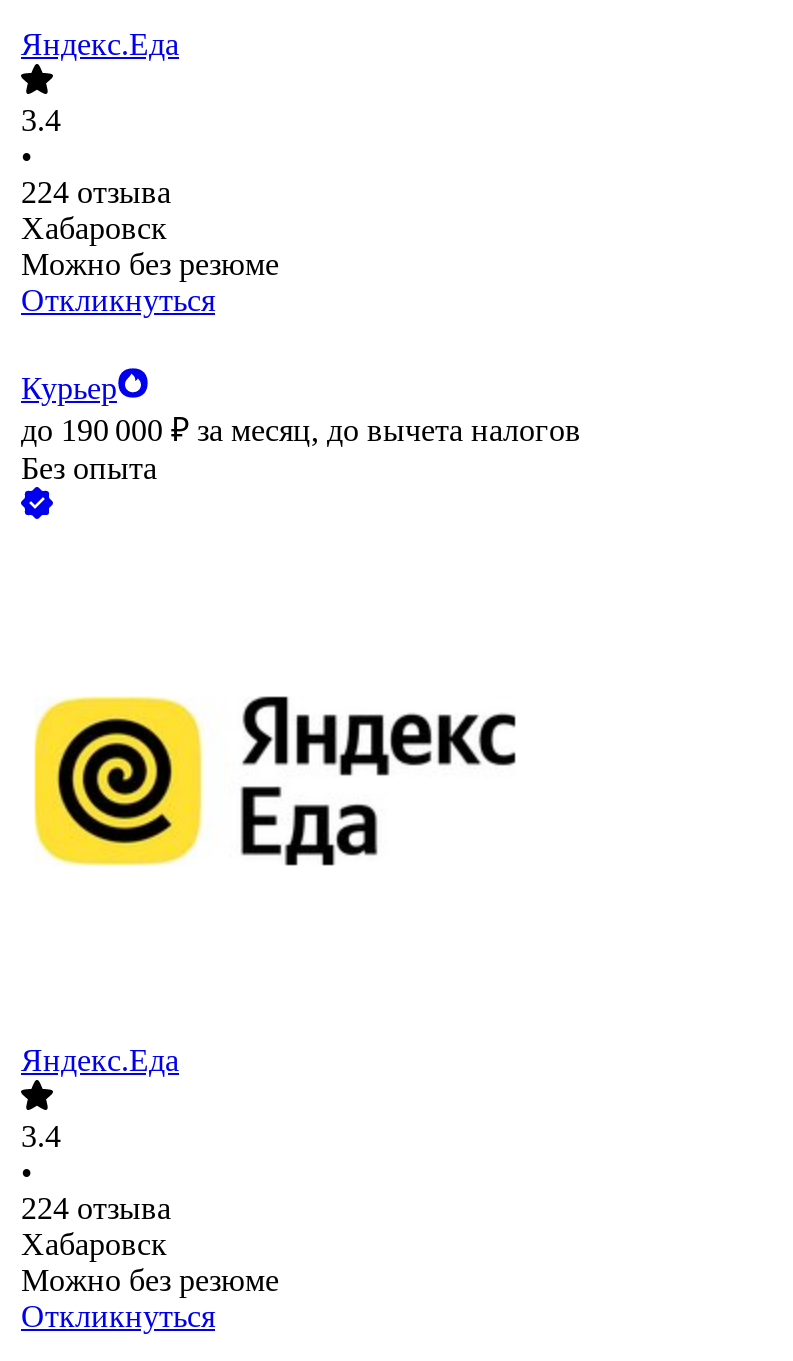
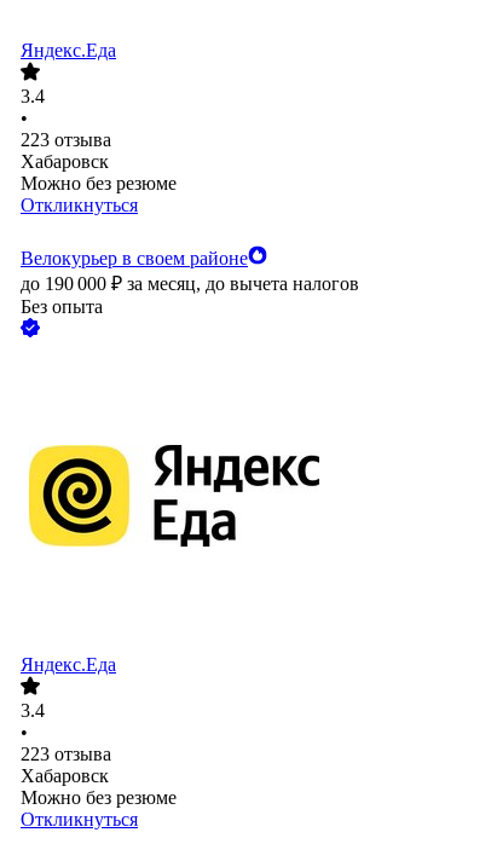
[21,176,171,210] 224 отзыва -> [21,130,111,150] 223 отзыва
[21,372,117,406] Курьер -> [21,248,248,269] Велокурьер в своем районе
[21,1192,171,1226] 224 отзыва -> [21,744,111,765] 223 отзыва

